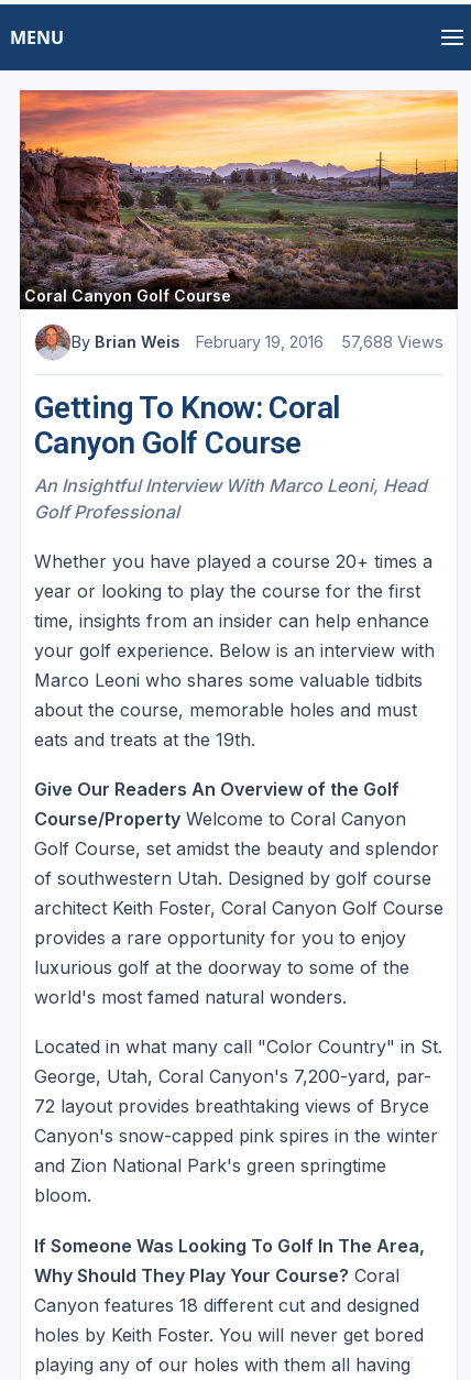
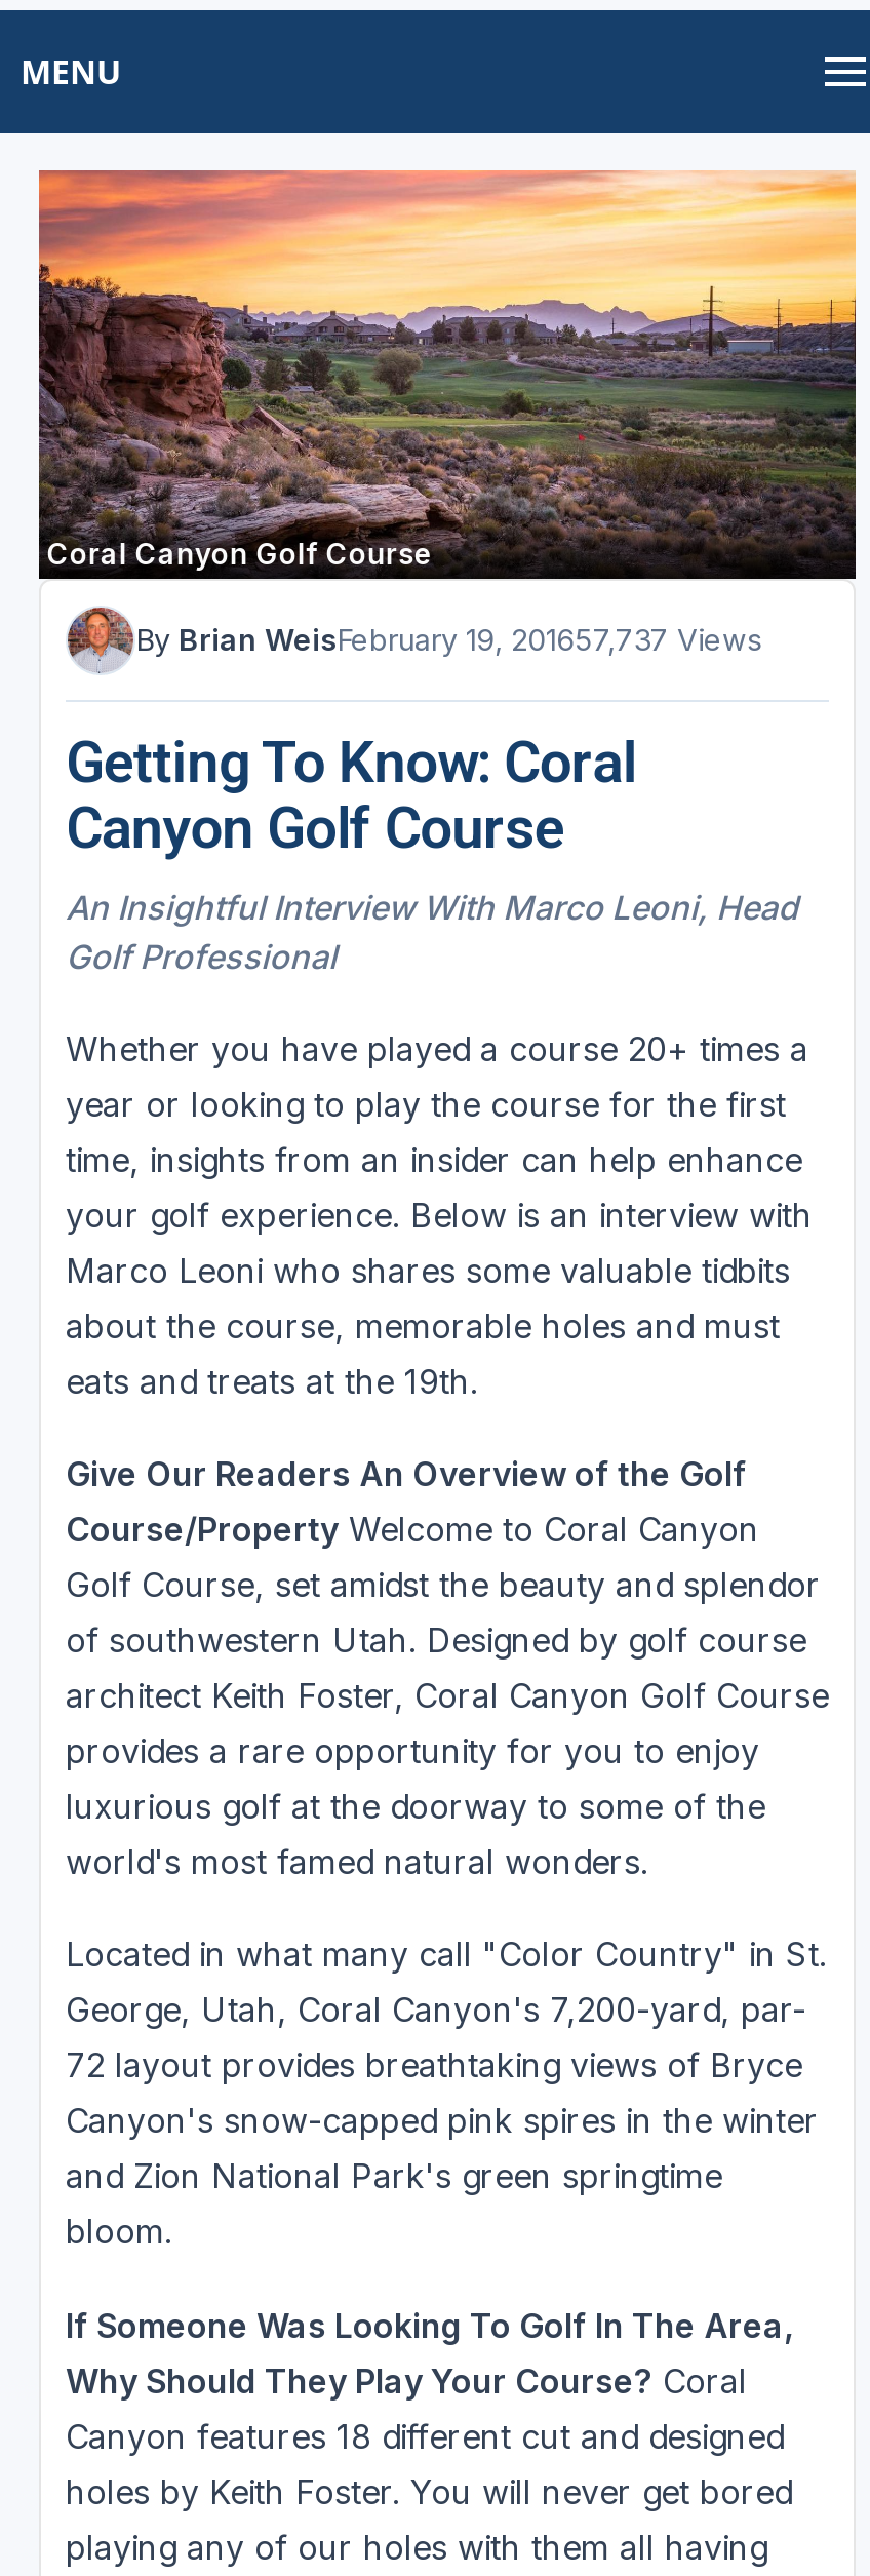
[72,332,443,351] By Brian Weis | February 19, 2016 | 57,688 Views -> [135,621,763,656] By Brian WeisFebruary 19, 201657,737 Views

